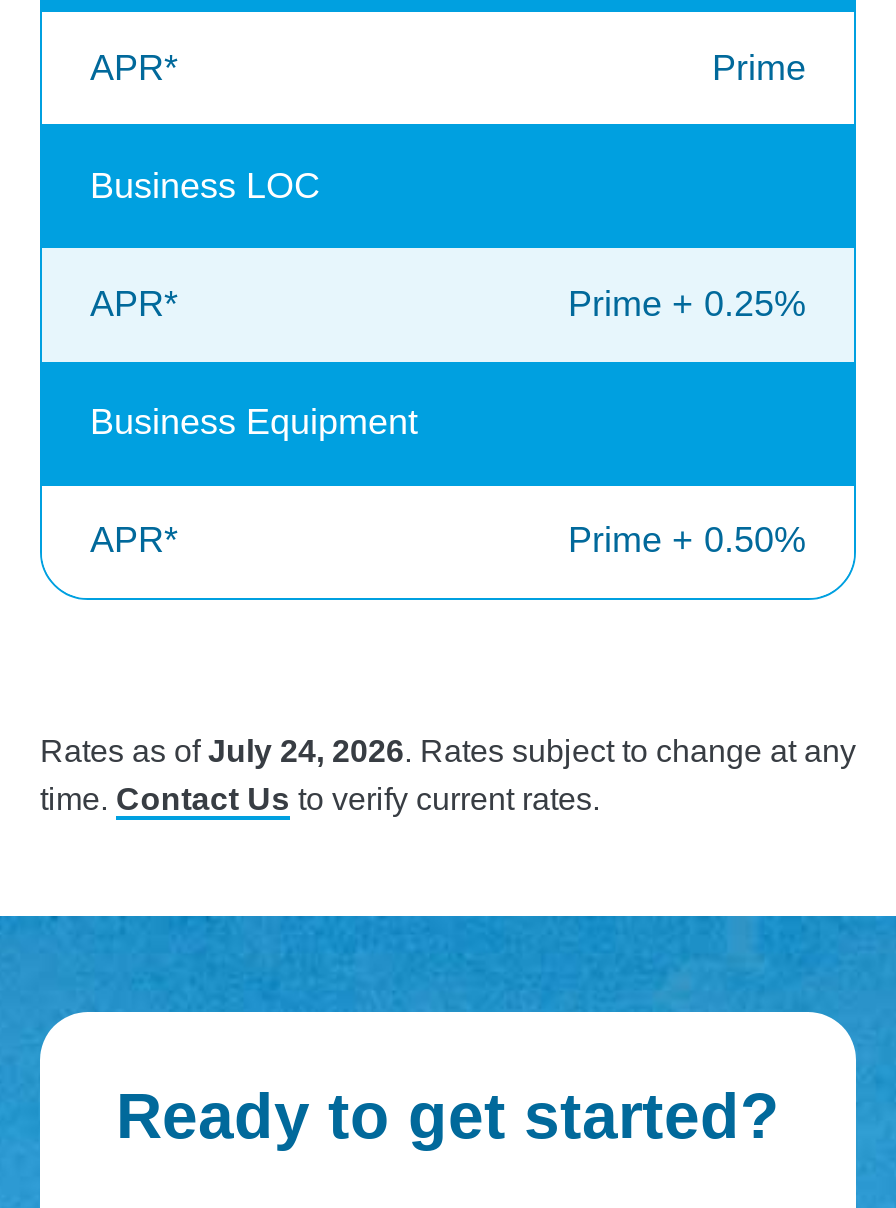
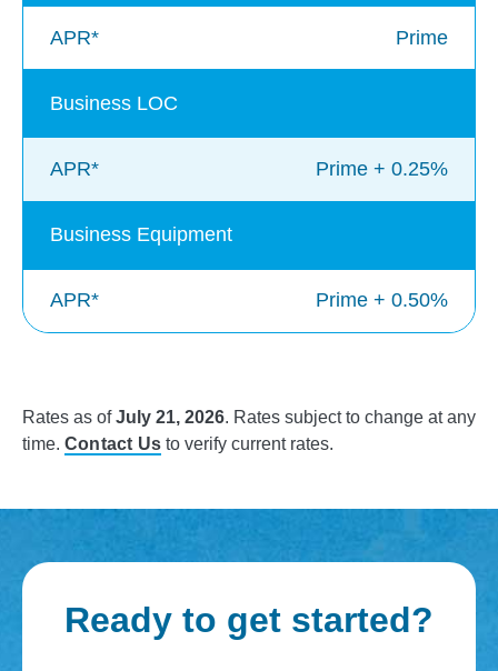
[40,734,856,768] Rates as of July 24, 2026. Rates subject to change at any -> [22,408,476,426] Rates as of July 21, 2026. Rates subject to change at any

